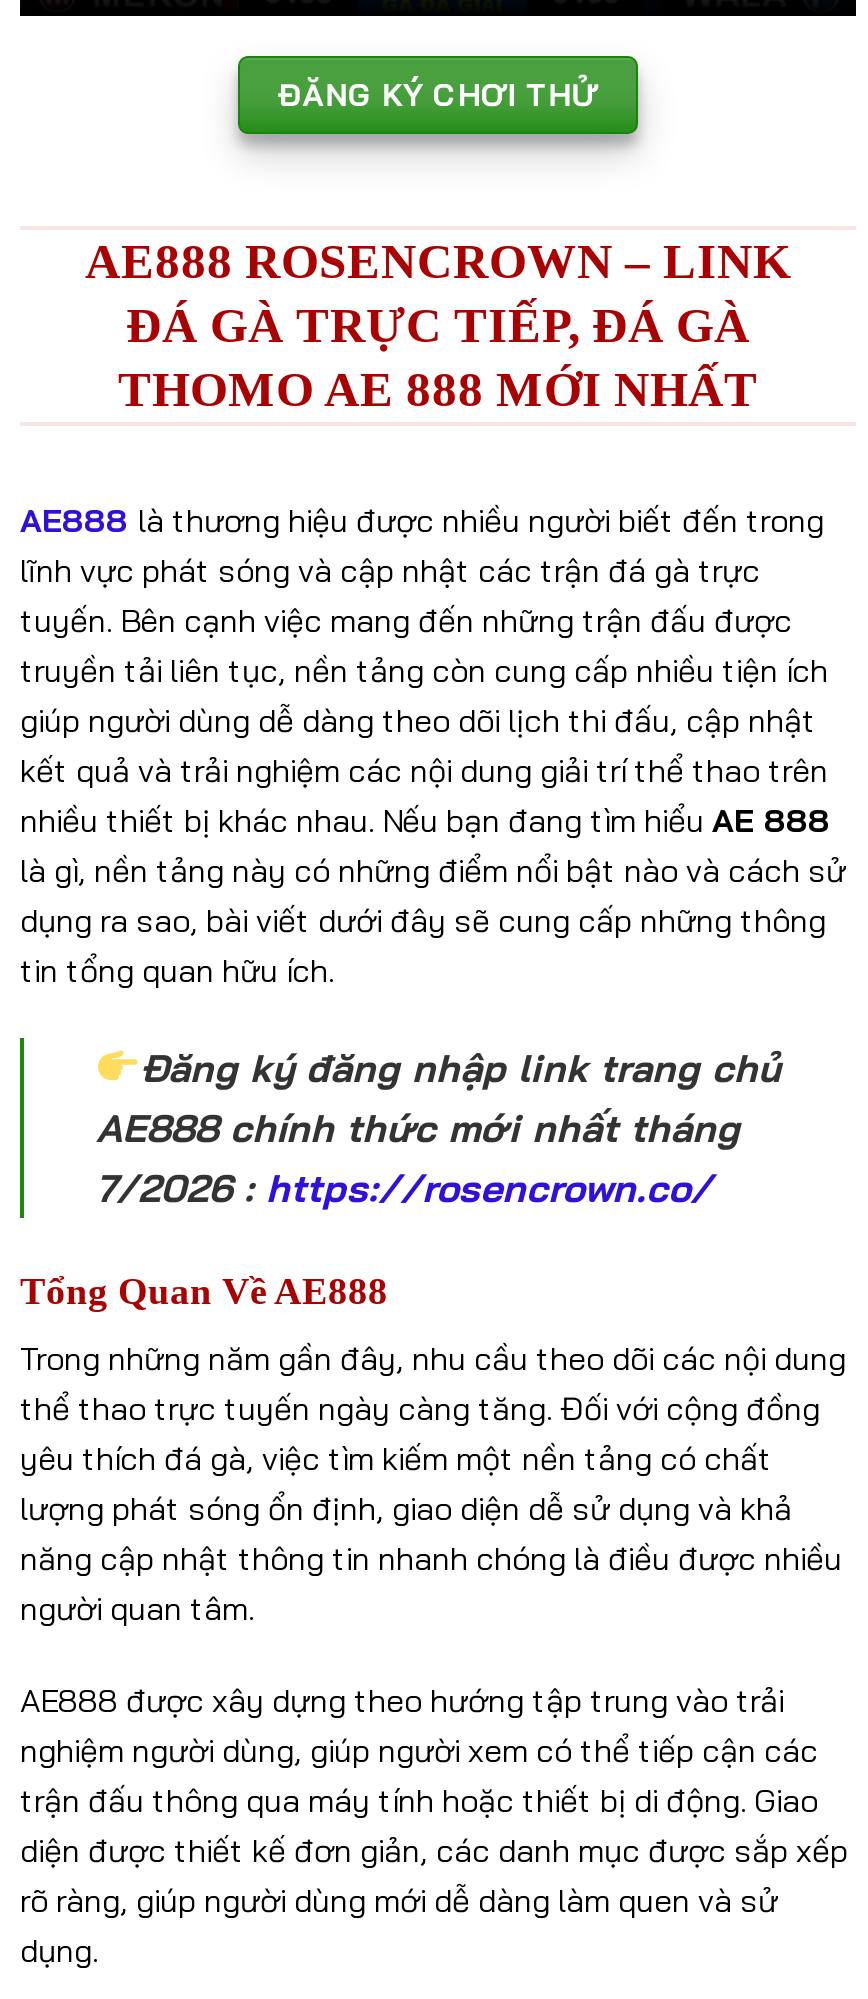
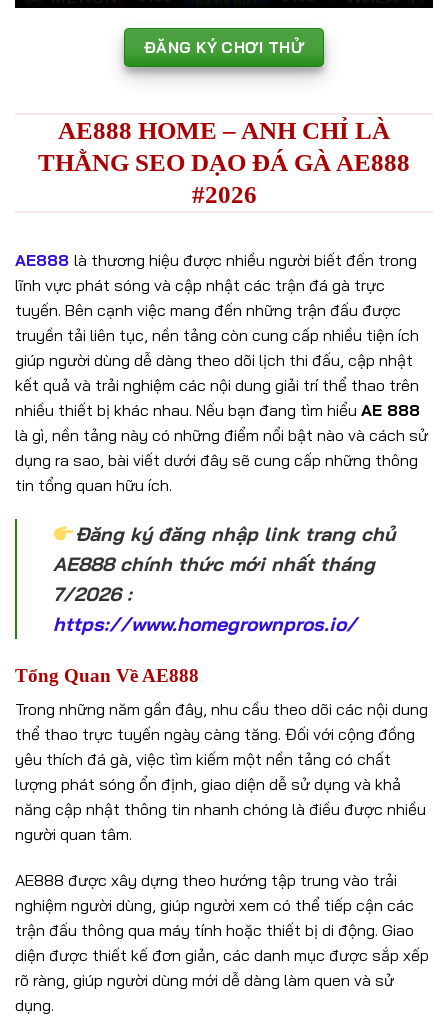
[85,234,791,416] AE888 ROSENCROWN – LINK | ĐÁ GÀ TRỰC TIẾP, ĐÁ GÀ | THOMO AE 888 MỚI NHẤT -> [38,117,410,208] AE888 HOME – ANH CHỈ LÀ | THẰNG SEO DẠO ĐÁ GÀ AE888 | #2026
[96,1164,712,1212] 7/2026 : https://rosencrown.co/ -> [53,582,357,636] 7/2026 : | https://www.homegrownpros.io/

